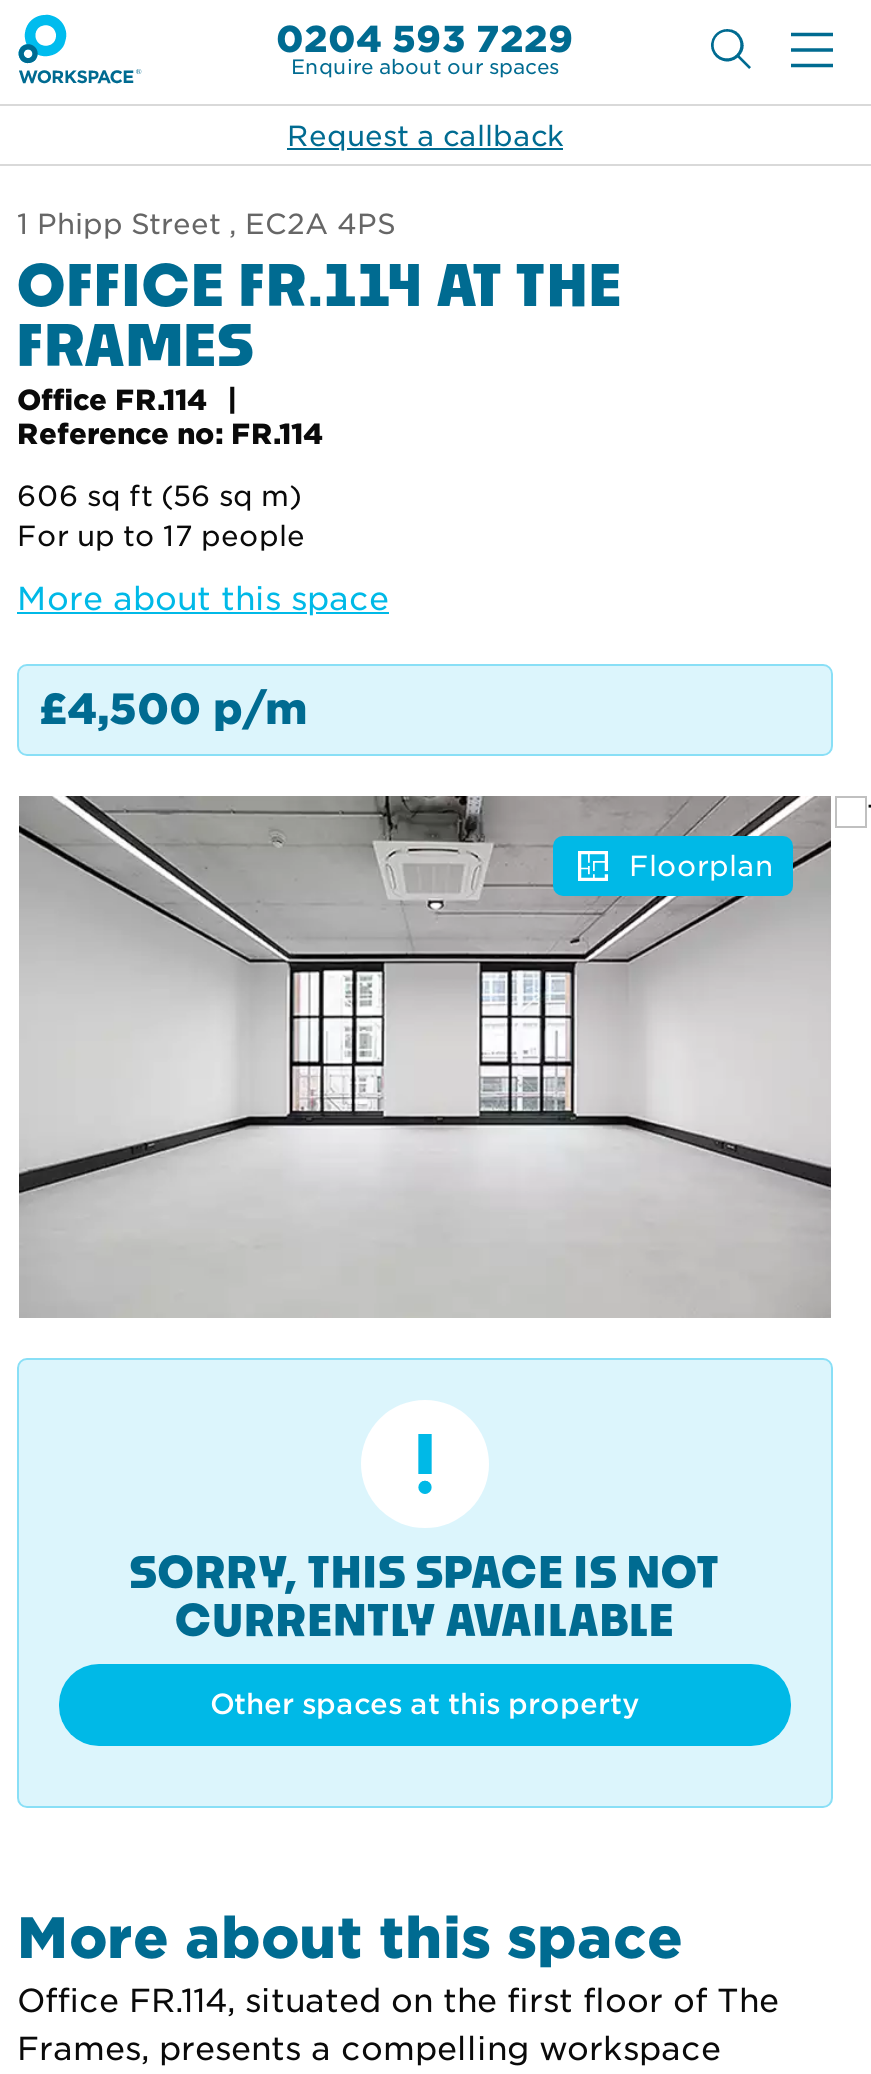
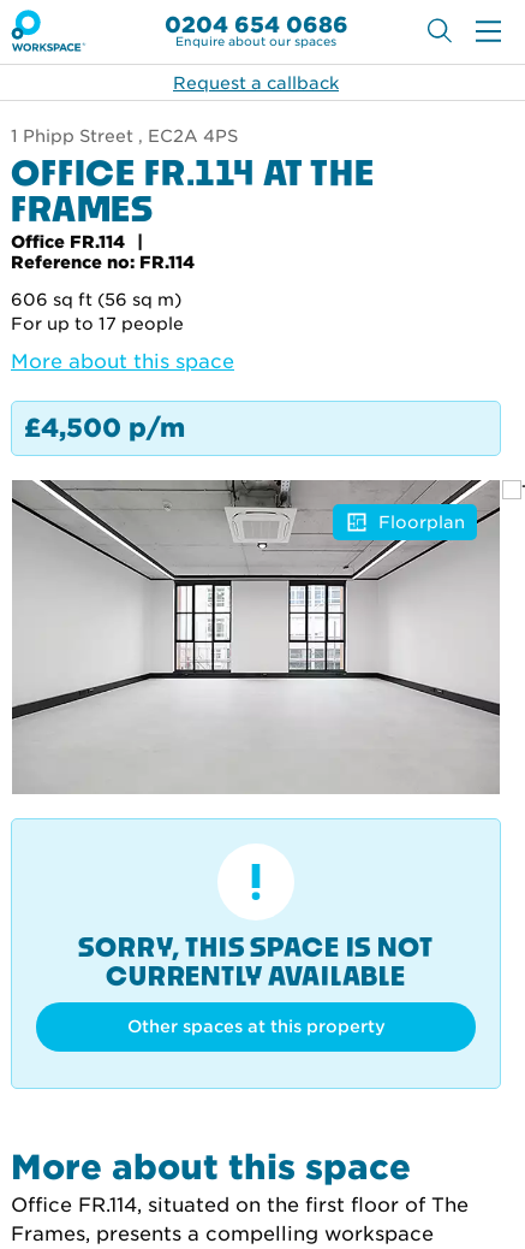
[276,18,574,60] 0204 593 7229 -> [164,12,348,37] 0204 654 0686

